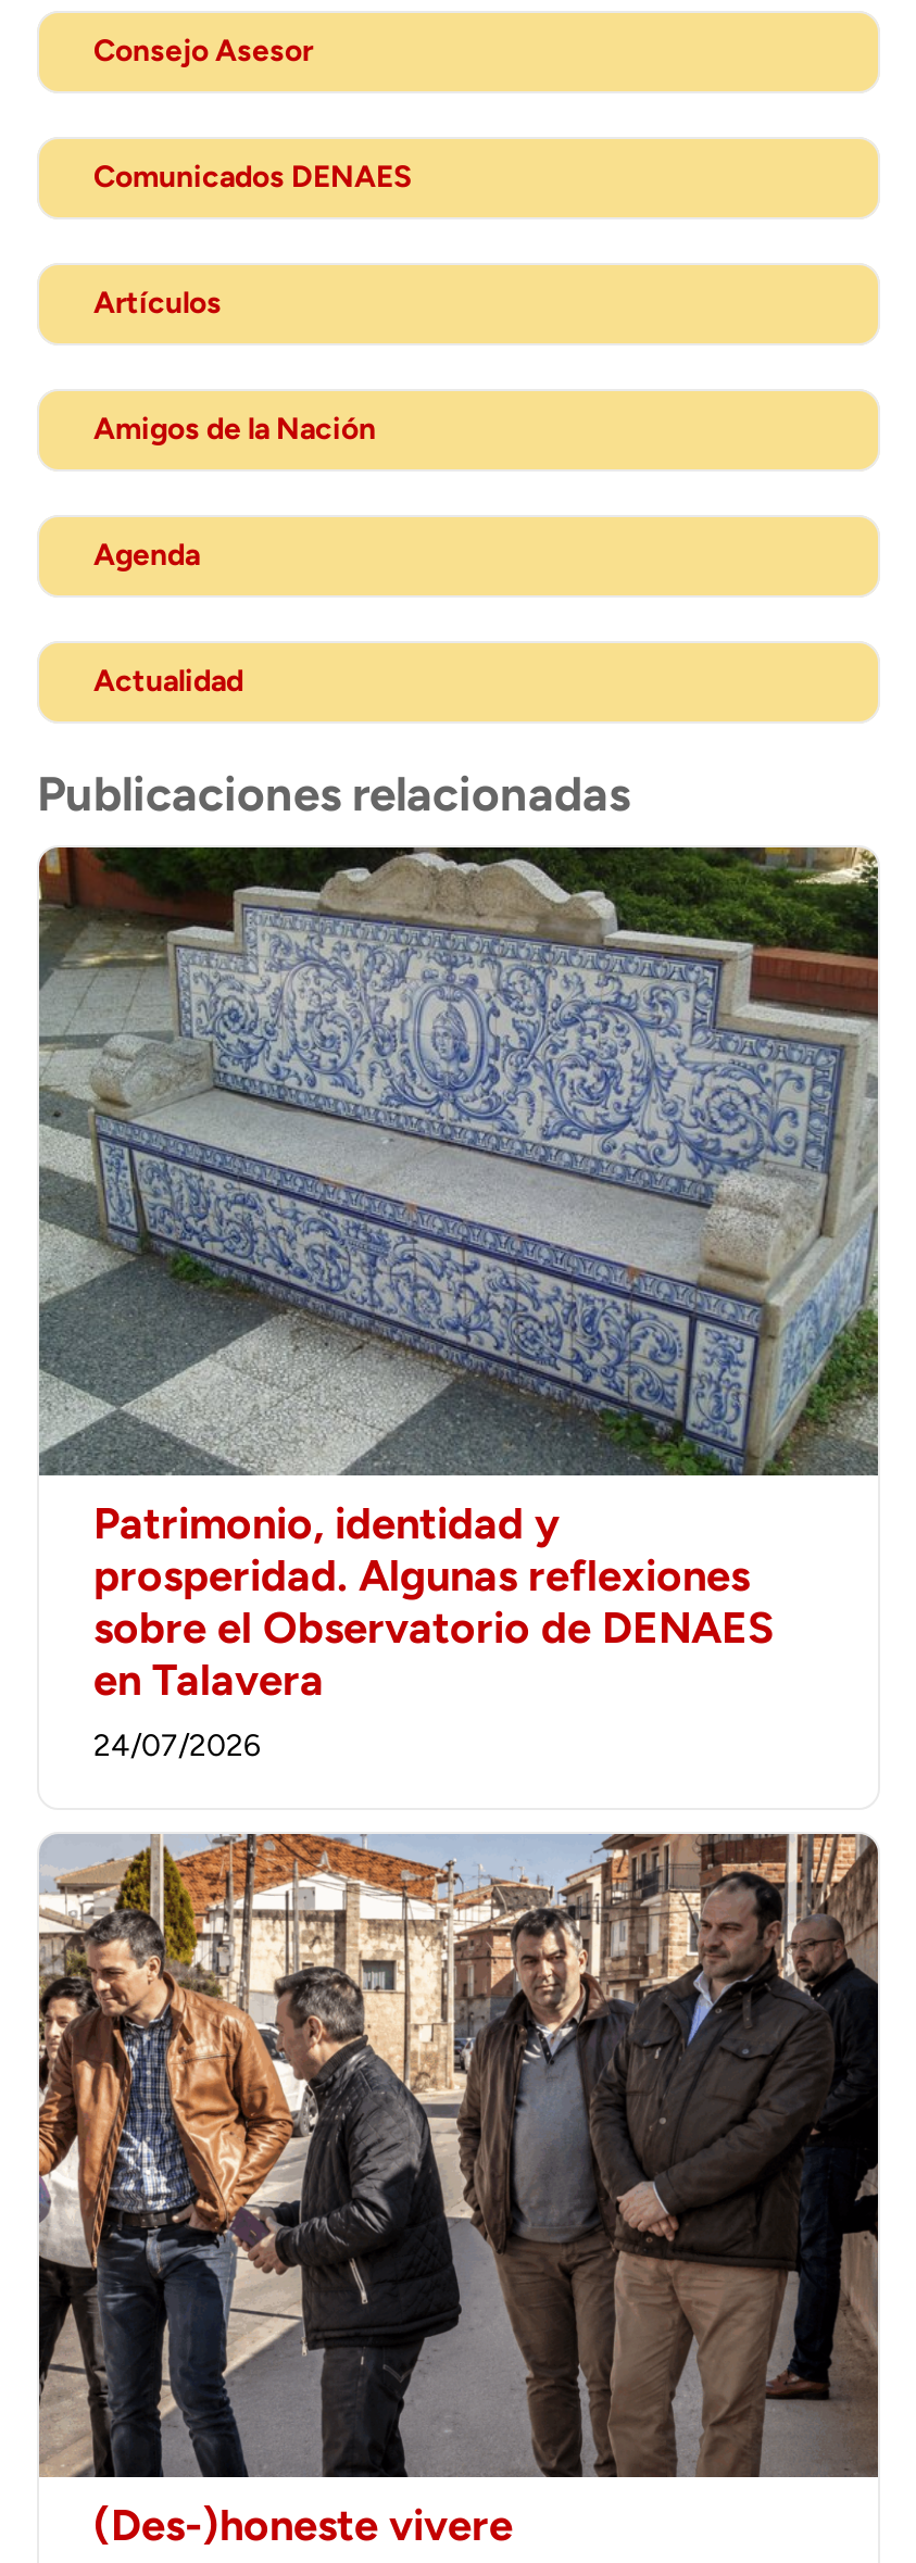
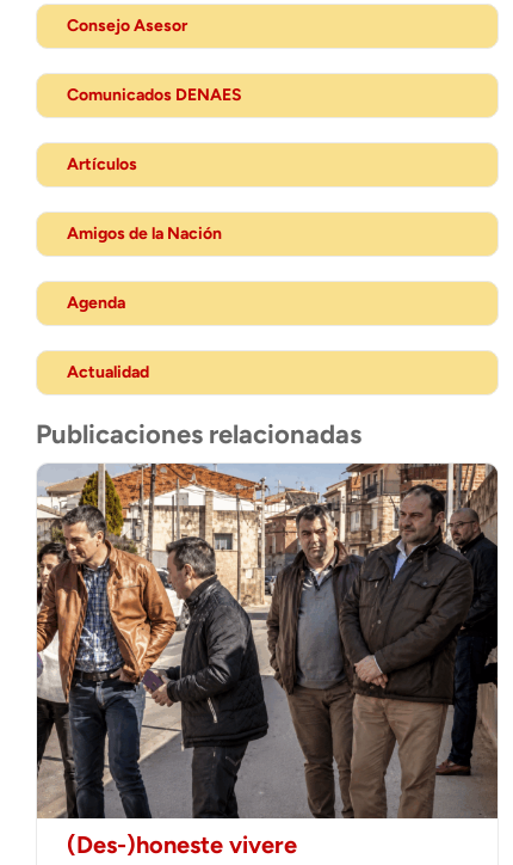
[37,845,880,1764] [image] | Patrimonio, identidad y | prosperidad. Algunas reflexiones | sobre el Observatorio de DENAES | en Talavera | 24/07/2026 -> none

